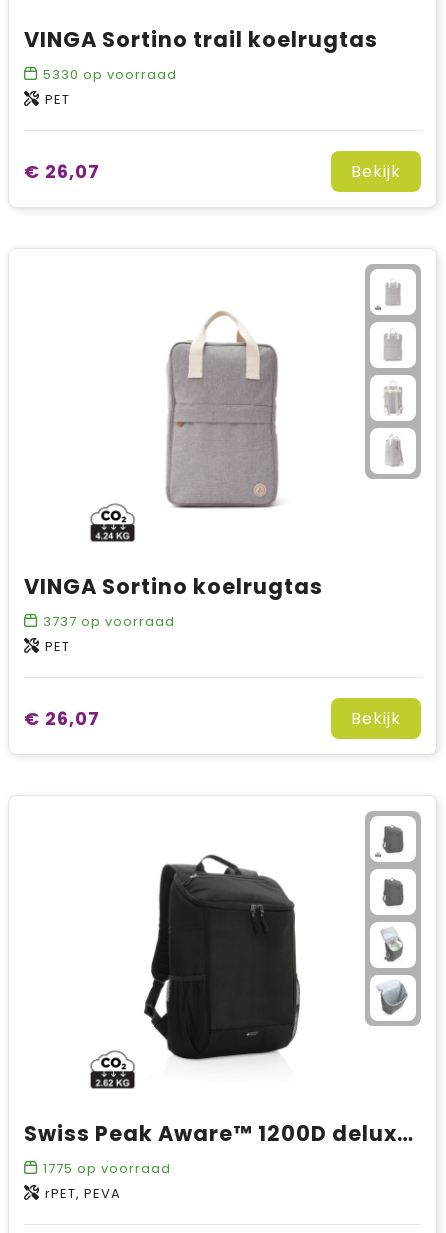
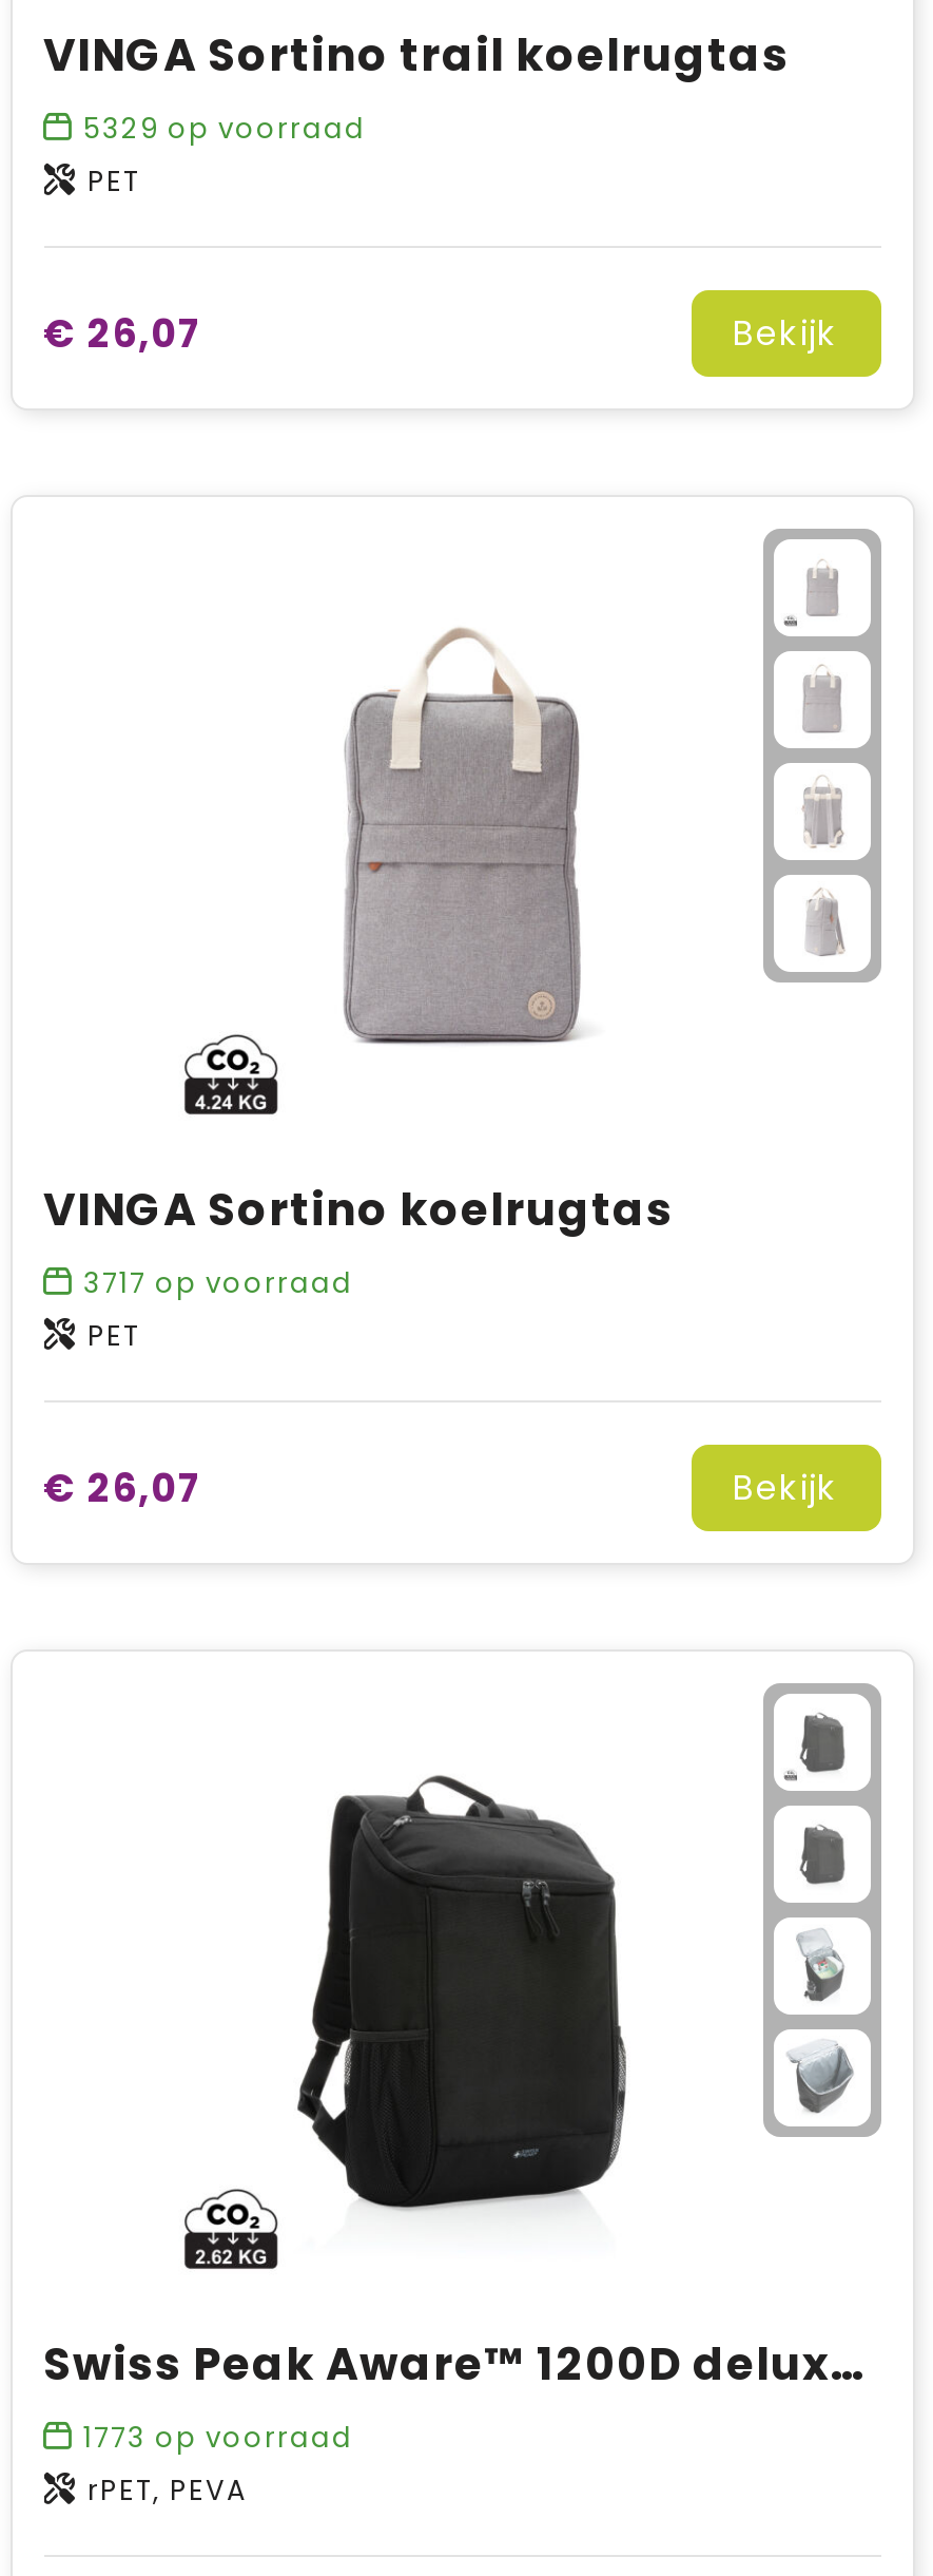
[42,65,176,84] 5330 op voorraad -> [83,109,366,149] 5329 op voorraad
[42,612,174,631] 3737 op voorraad -> [83,1263,353,1303] 3717 op voorraad
[42,1159,170,1178] 1775 op voorraad -> [83,2418,353,2458] 1773 op voorraad

